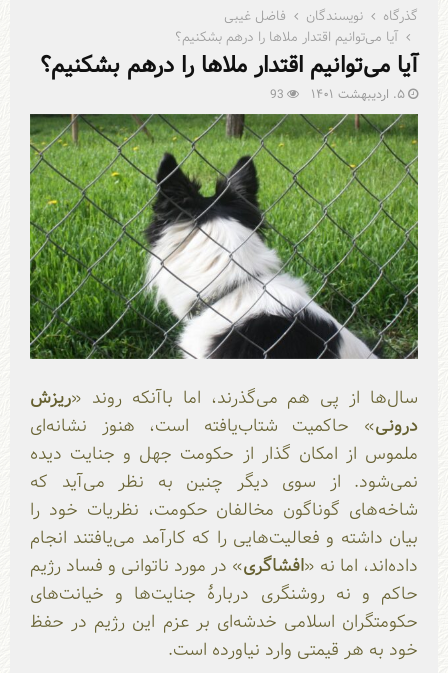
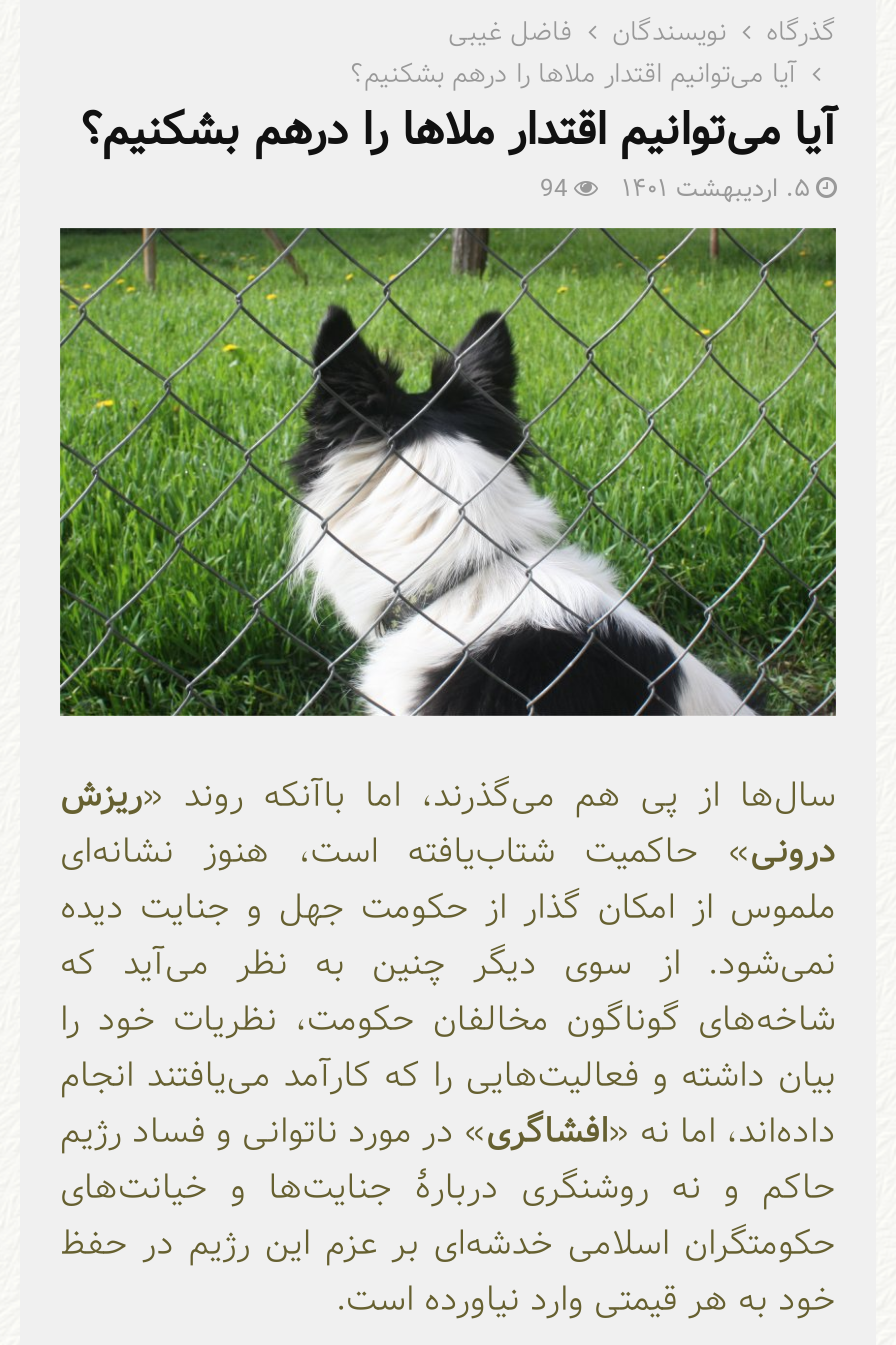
[270,84,284,104] 93 -> [540,168,568,208] 94

